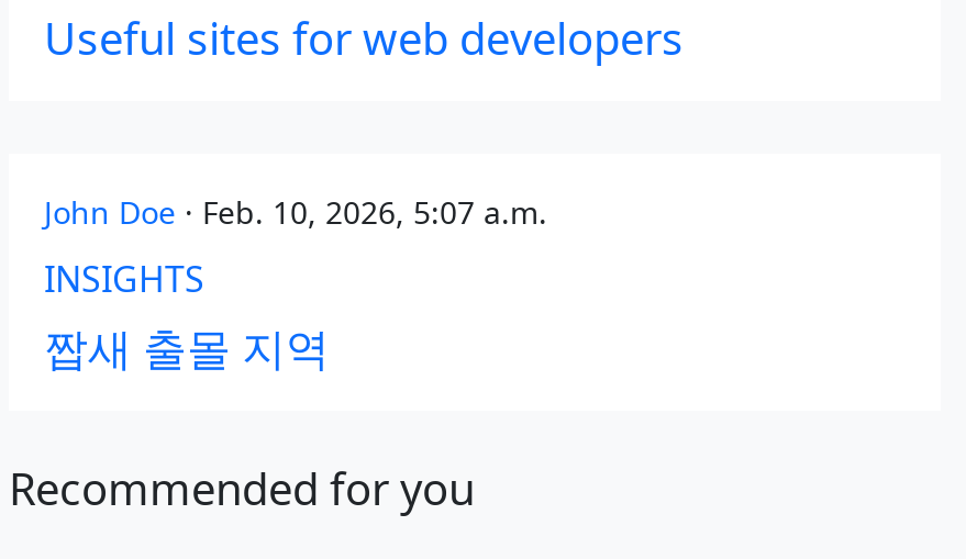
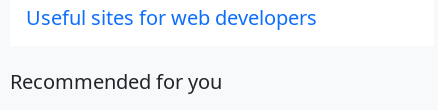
[44,192,547,379] John Doe · Feb. 10, 2026, 5:07 a.m. | INSIGHTS | 짭새 출몰 지역 -> none

